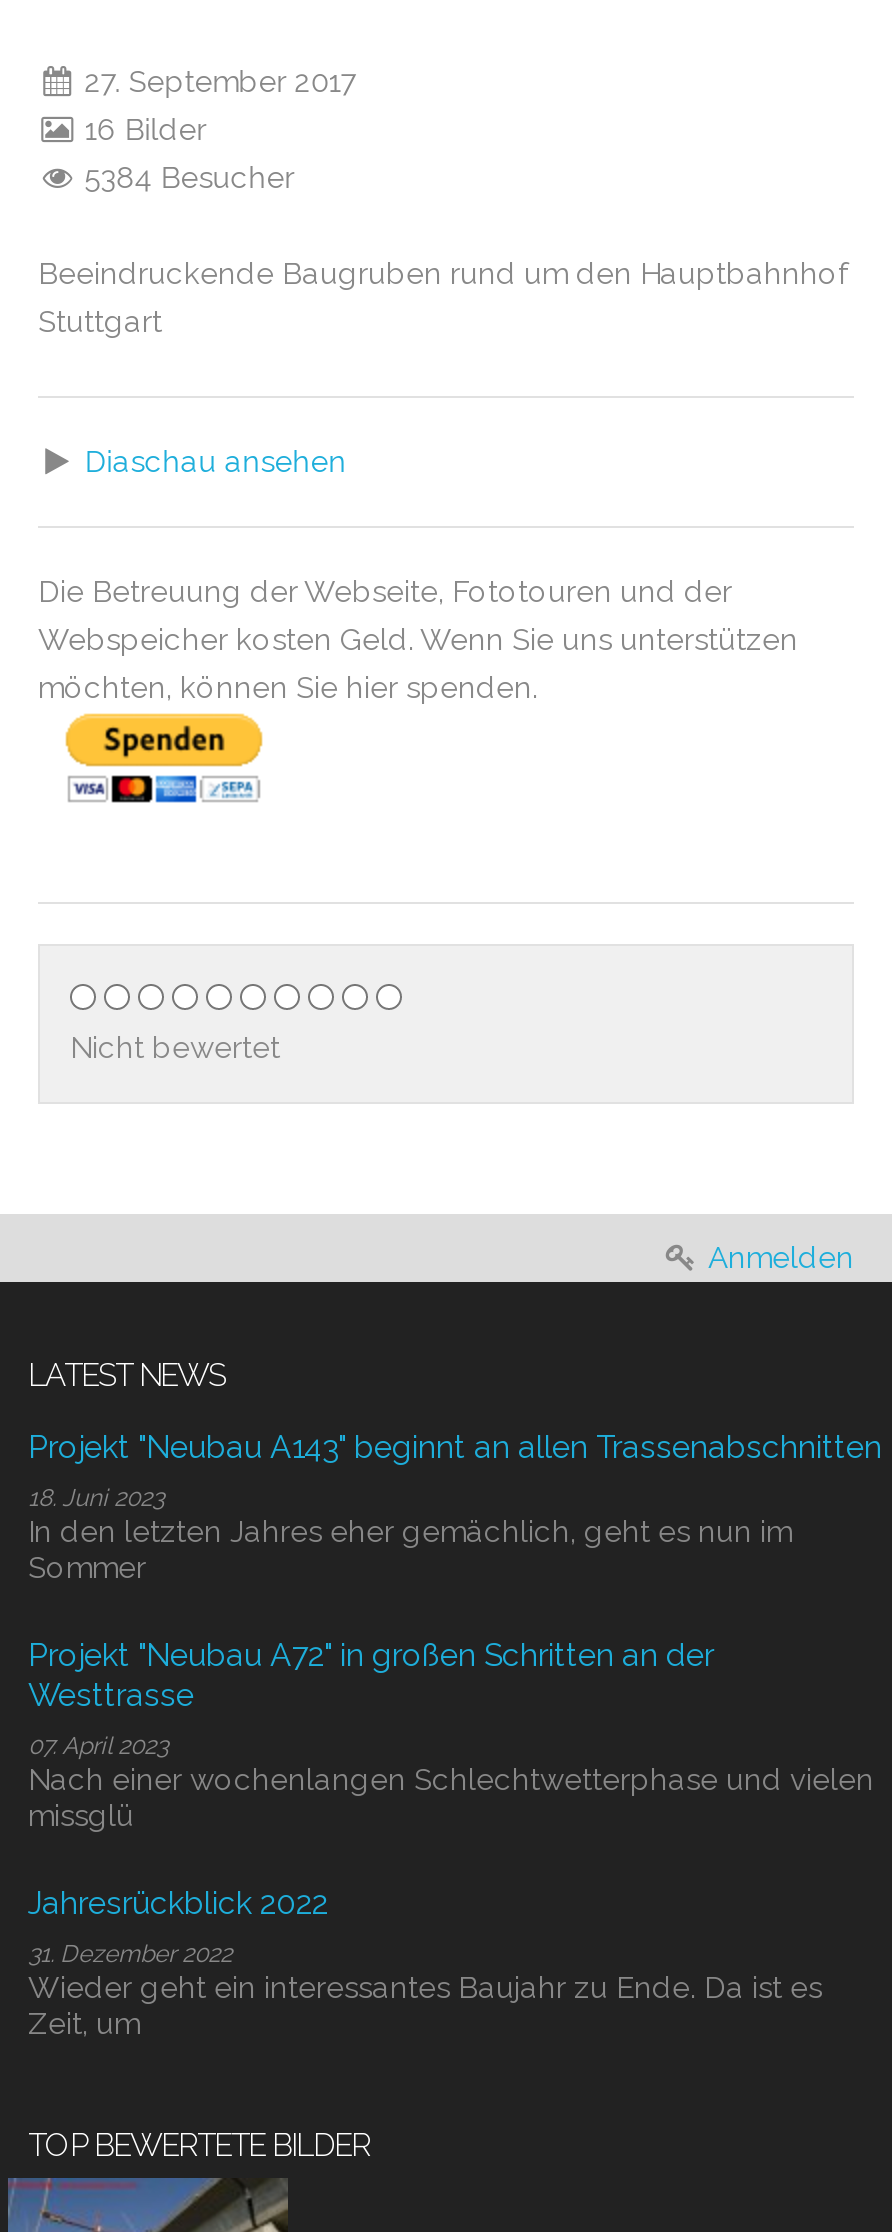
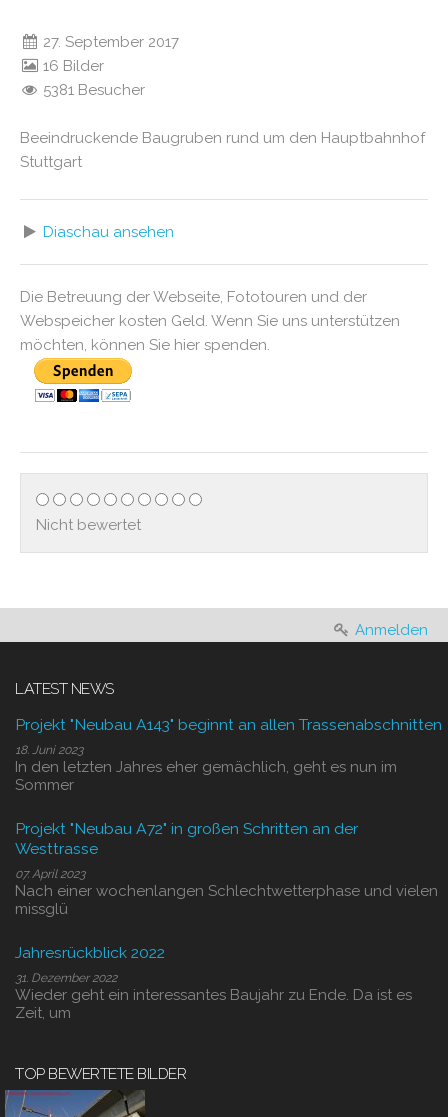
[77,160,295,196] 5384 Besucher -> [39,81,145,99] 5381 Besucher

